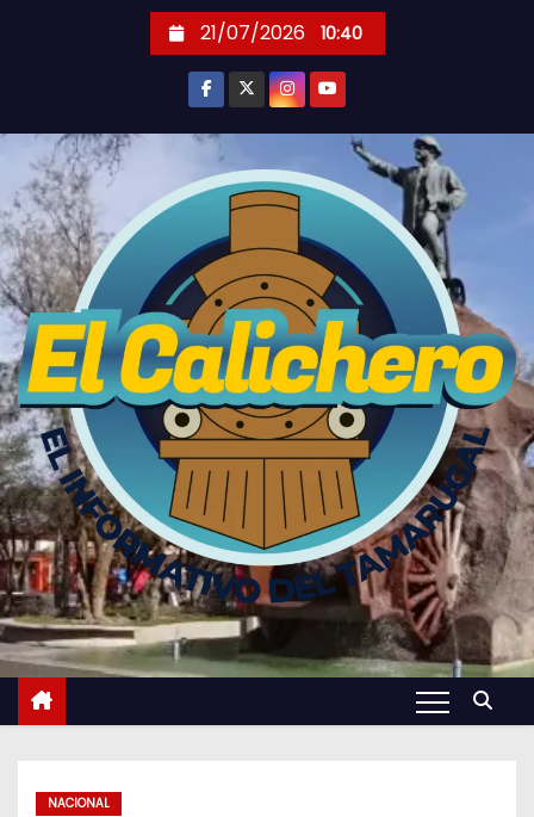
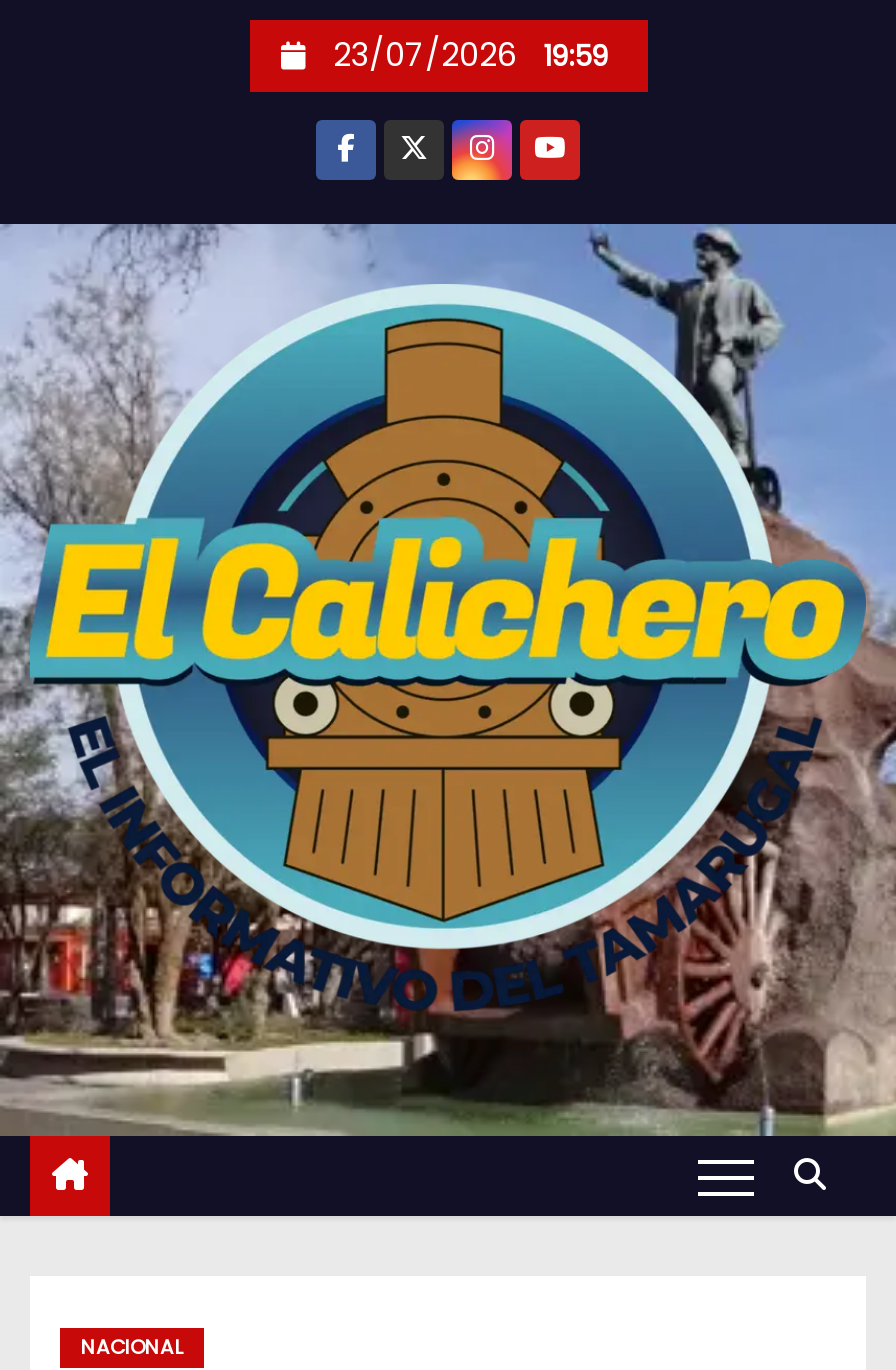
[195,19,362,47] 21/07/2026 10:40 -> [325,32,609,78] 23/07/2026 19:59

